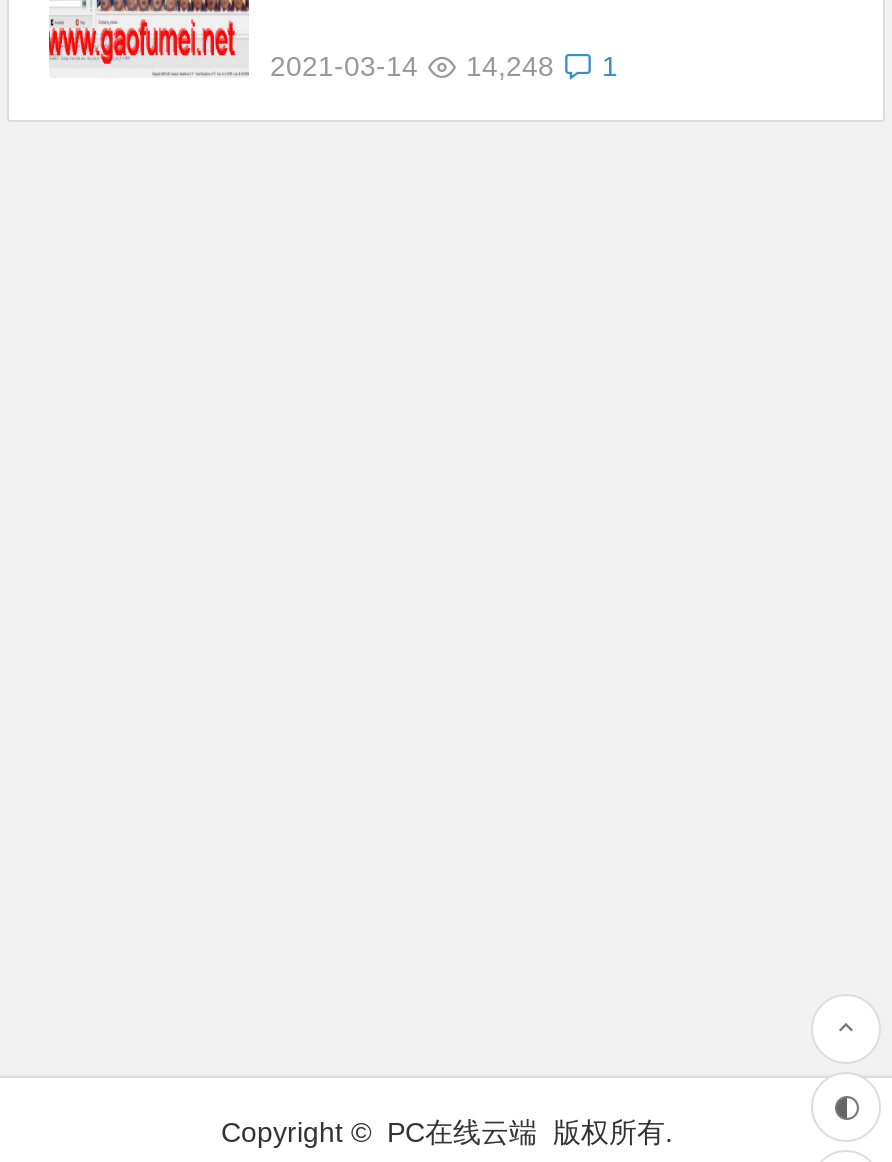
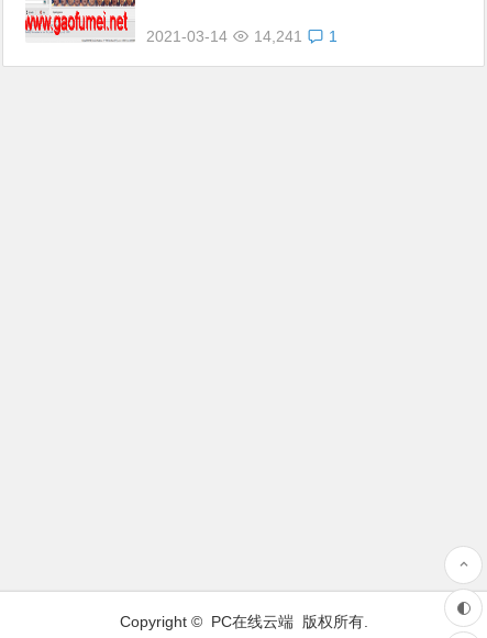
[270,50,618,82] 2021-03-14 14,248 1 -> [147,27,338,45] 2021-03-14 14,241 1

